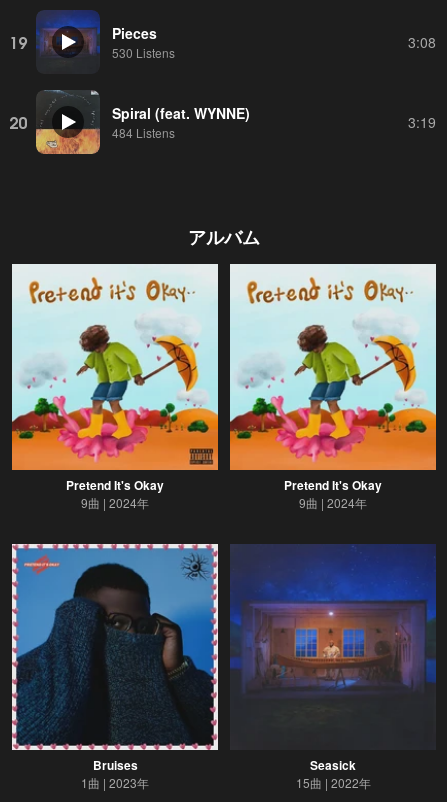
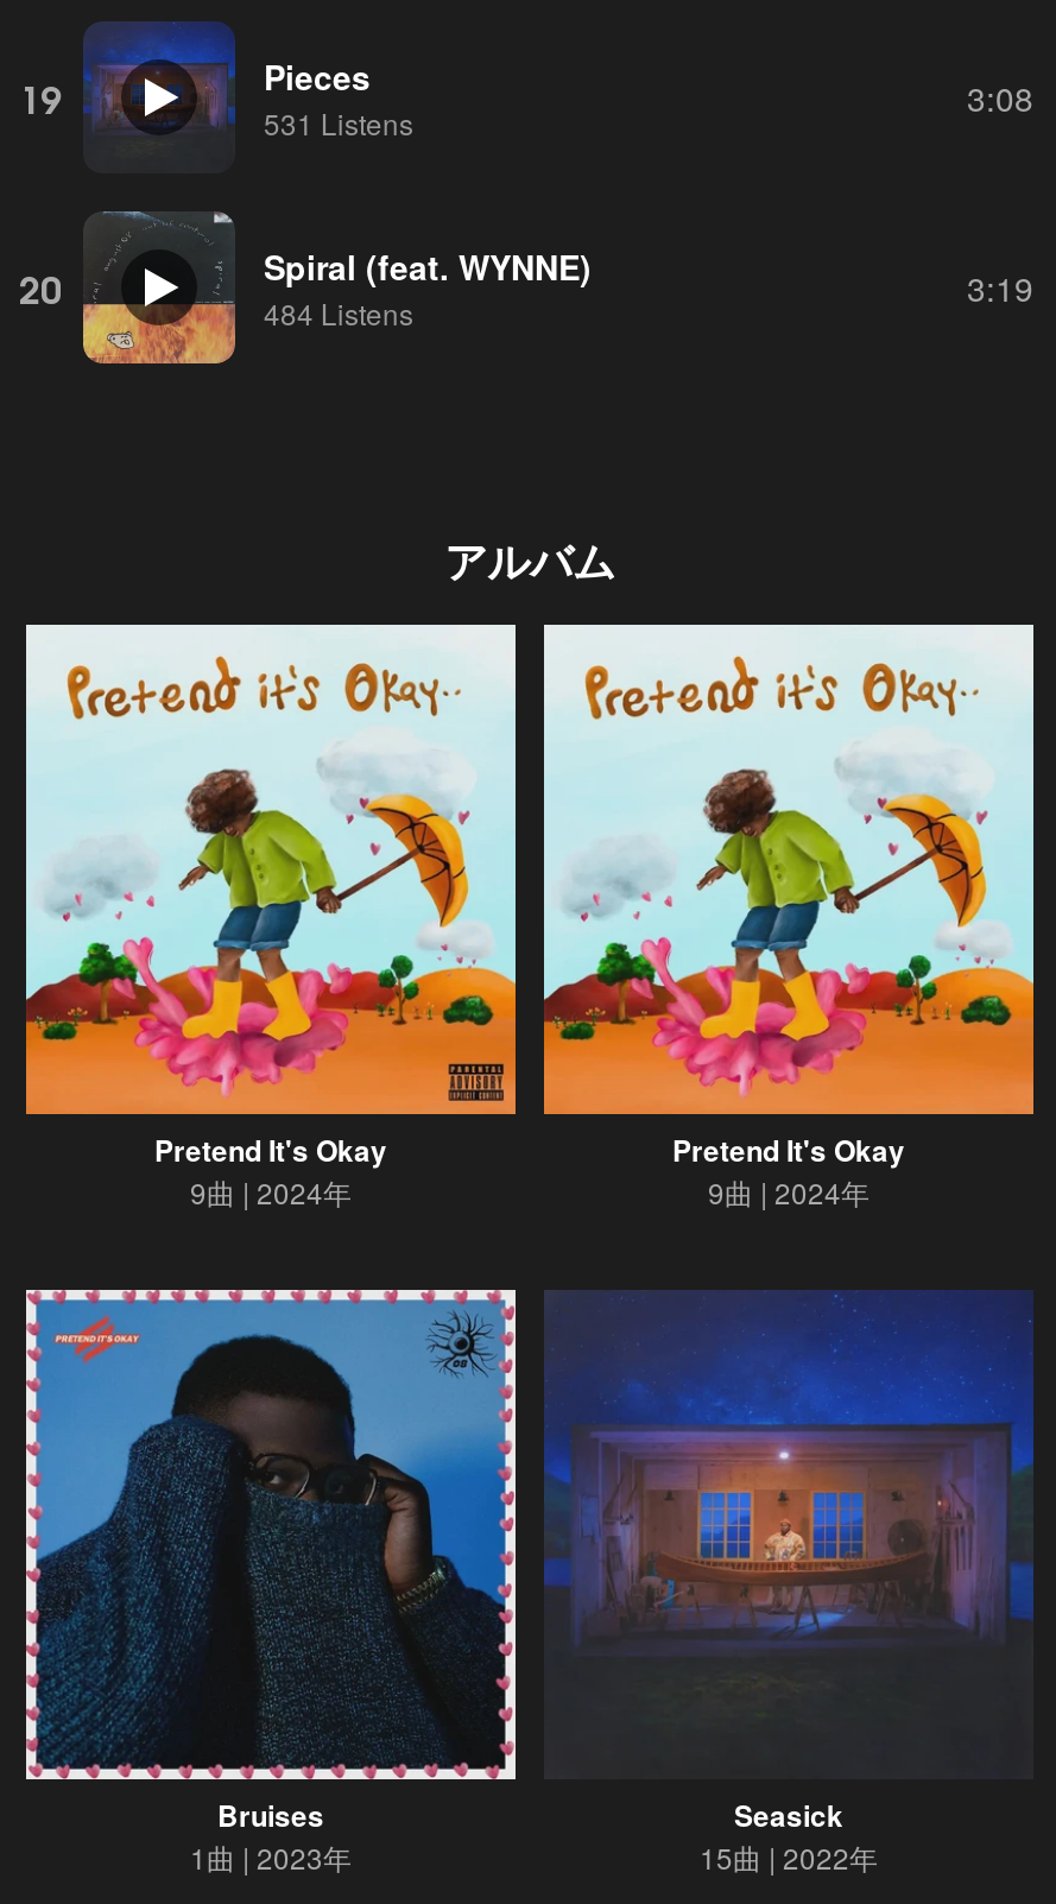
[112,43,175,60] 530 Listens -> [264,101,413,141] 531 Listens

